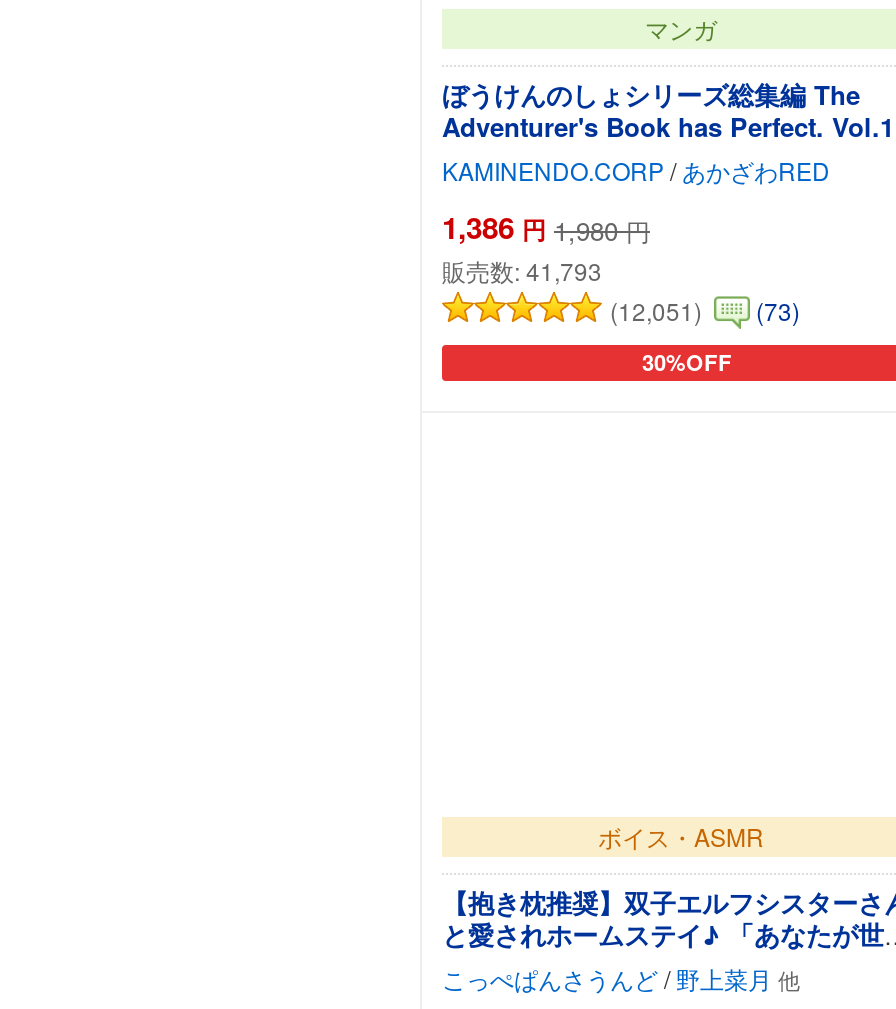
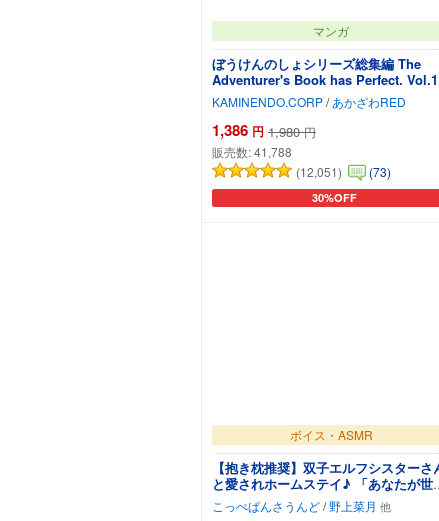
[442,254,602,288] 販売数: 41,793 -> [212,143,292,160] 販売数: 41,788

